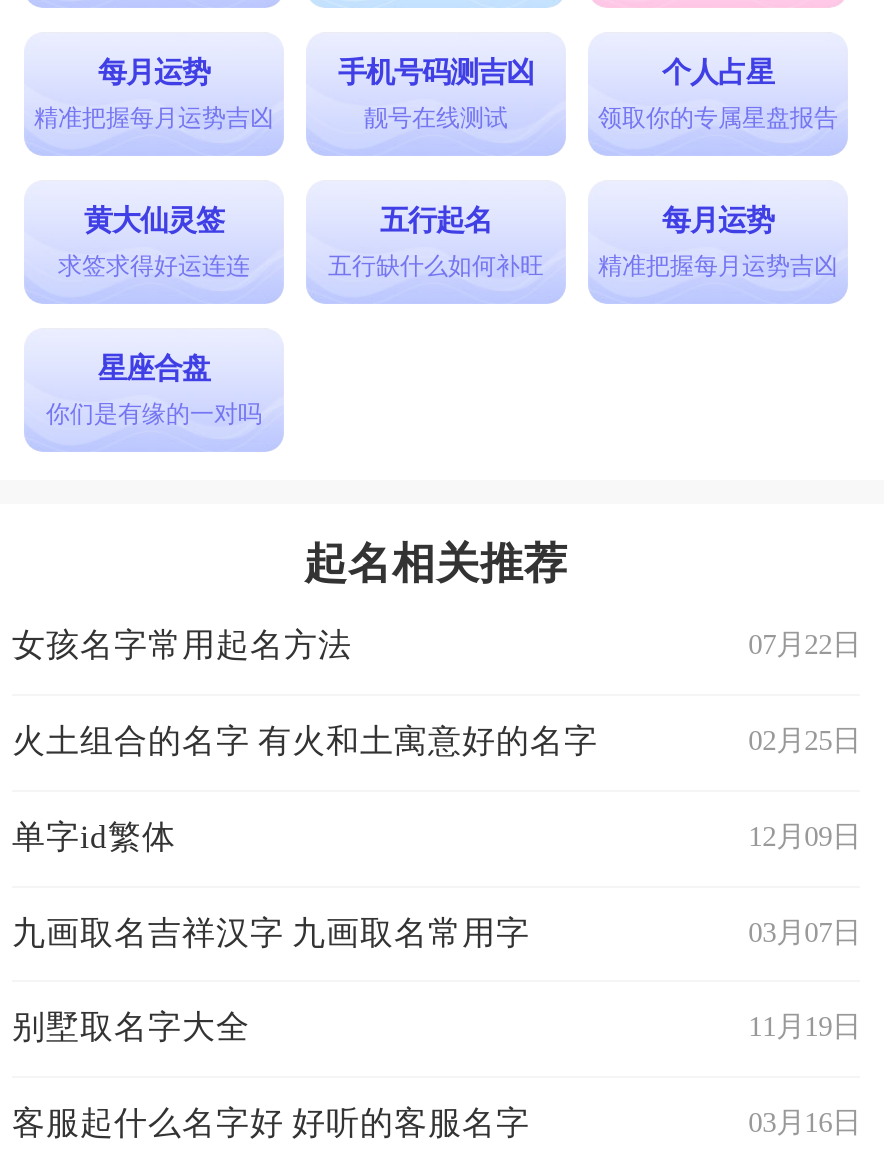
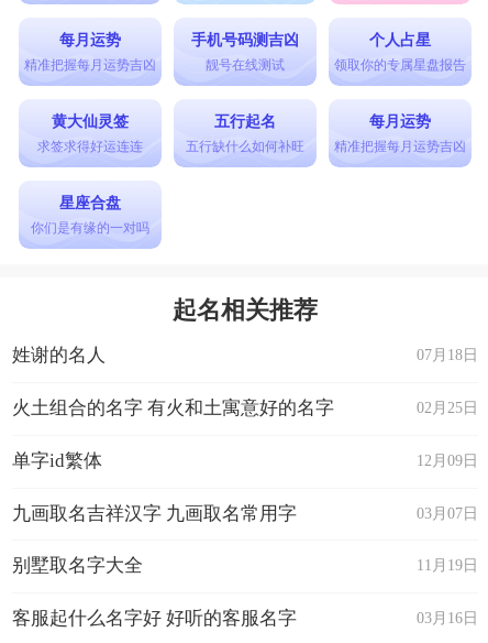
[12,627,860,665] 07月22日 | 女孩名字常用起名方法 -> [12,345,478,366] 07月18日 | 姓谢的名人

